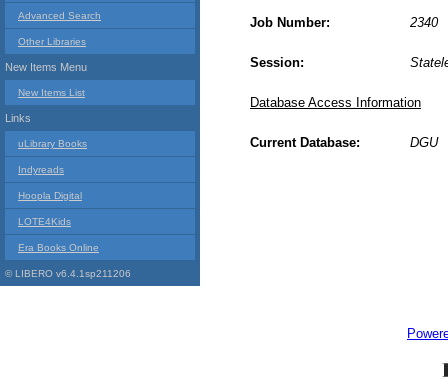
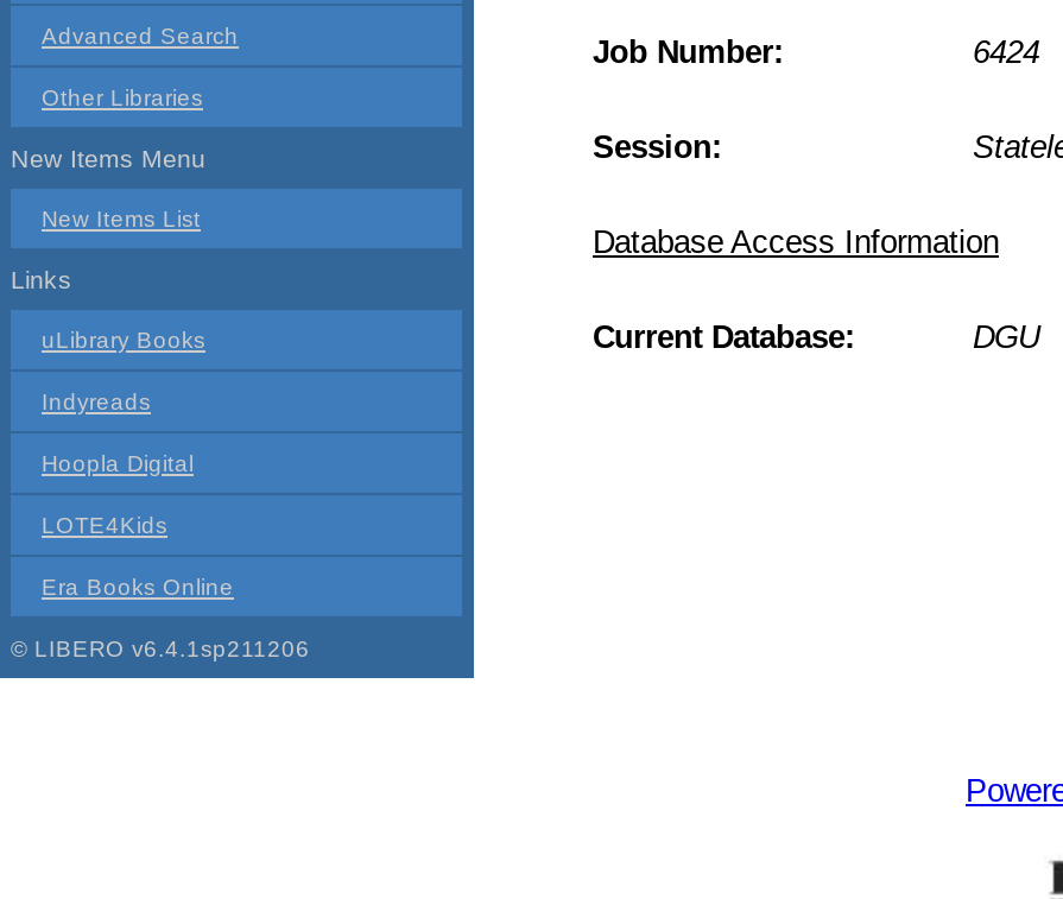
[410,15,438,30] 2340 -> [973,34,1039,70] 6424

